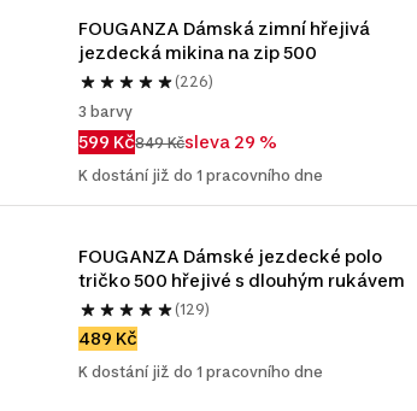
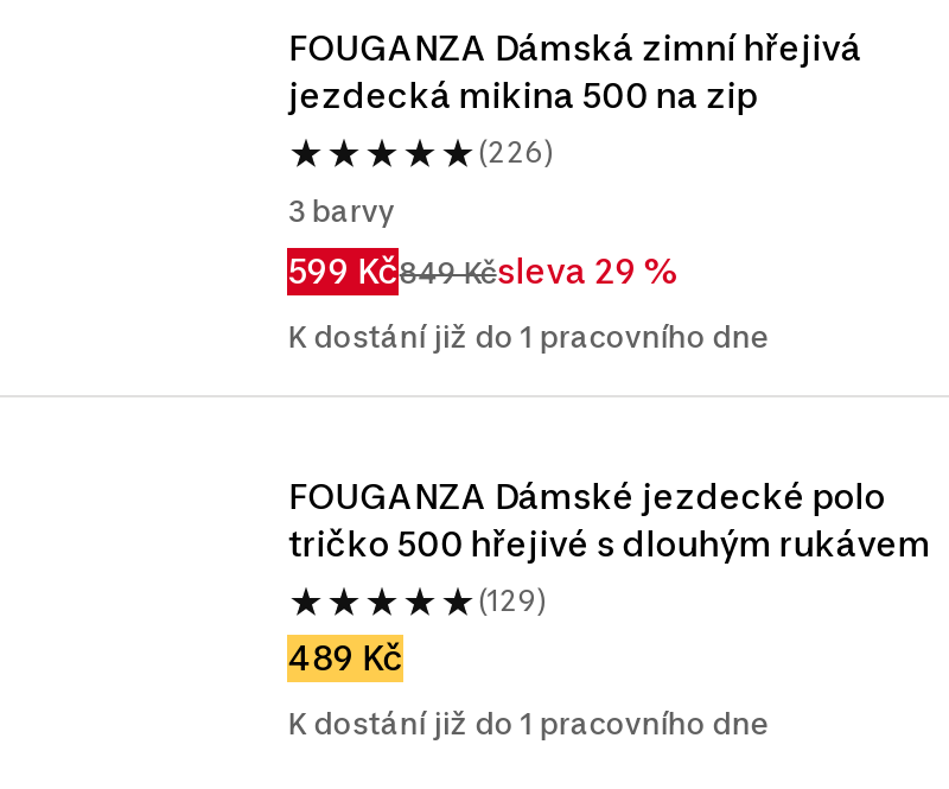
[79,42,317,63] jezdecká mikina na zip 500 -> [288,75,758,115] jezdecká mikina 500 na zip

